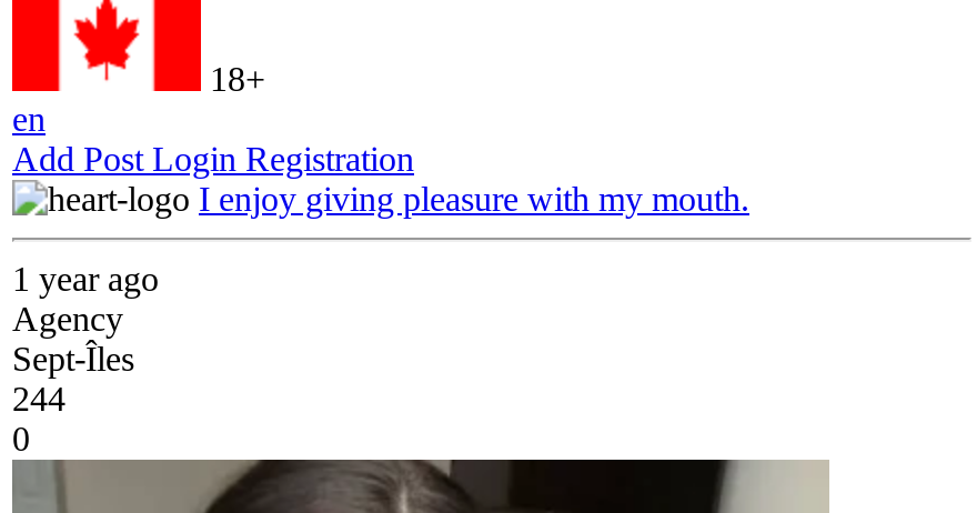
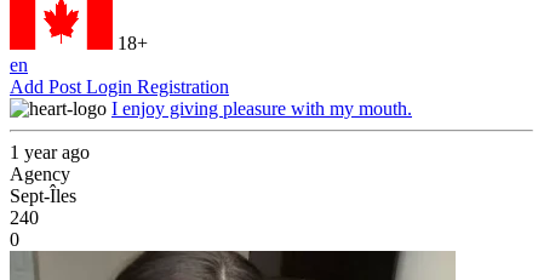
[12,380,66,418] 244 -> [10,207,39,228] 240

